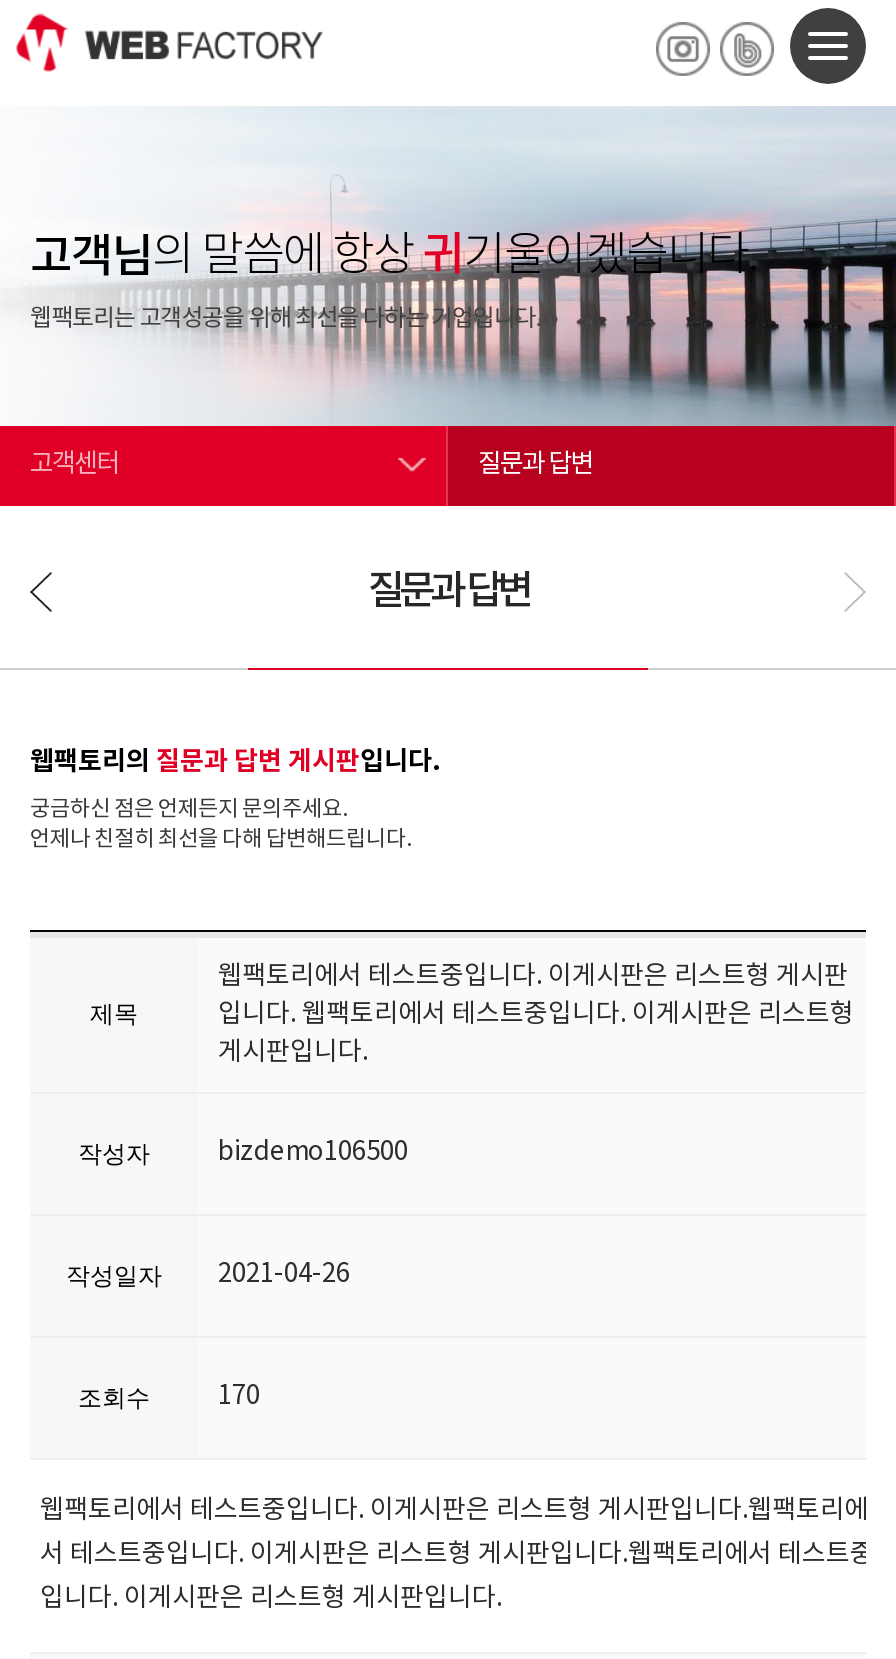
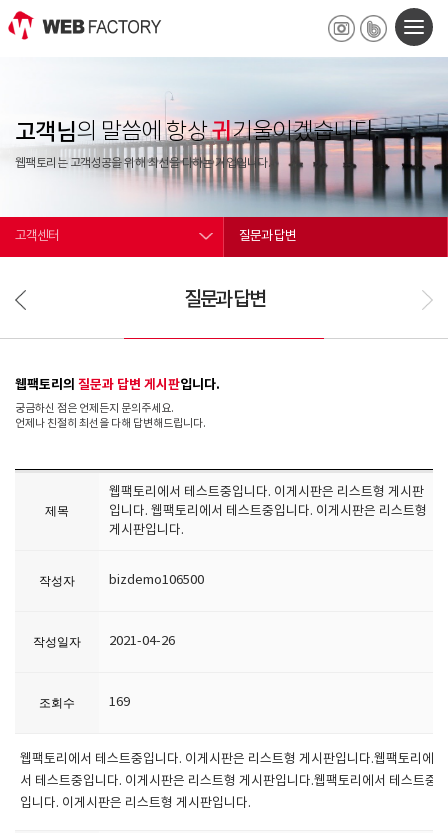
[218,1382,260,1412] 170 -> [109,695,130,710] 169

